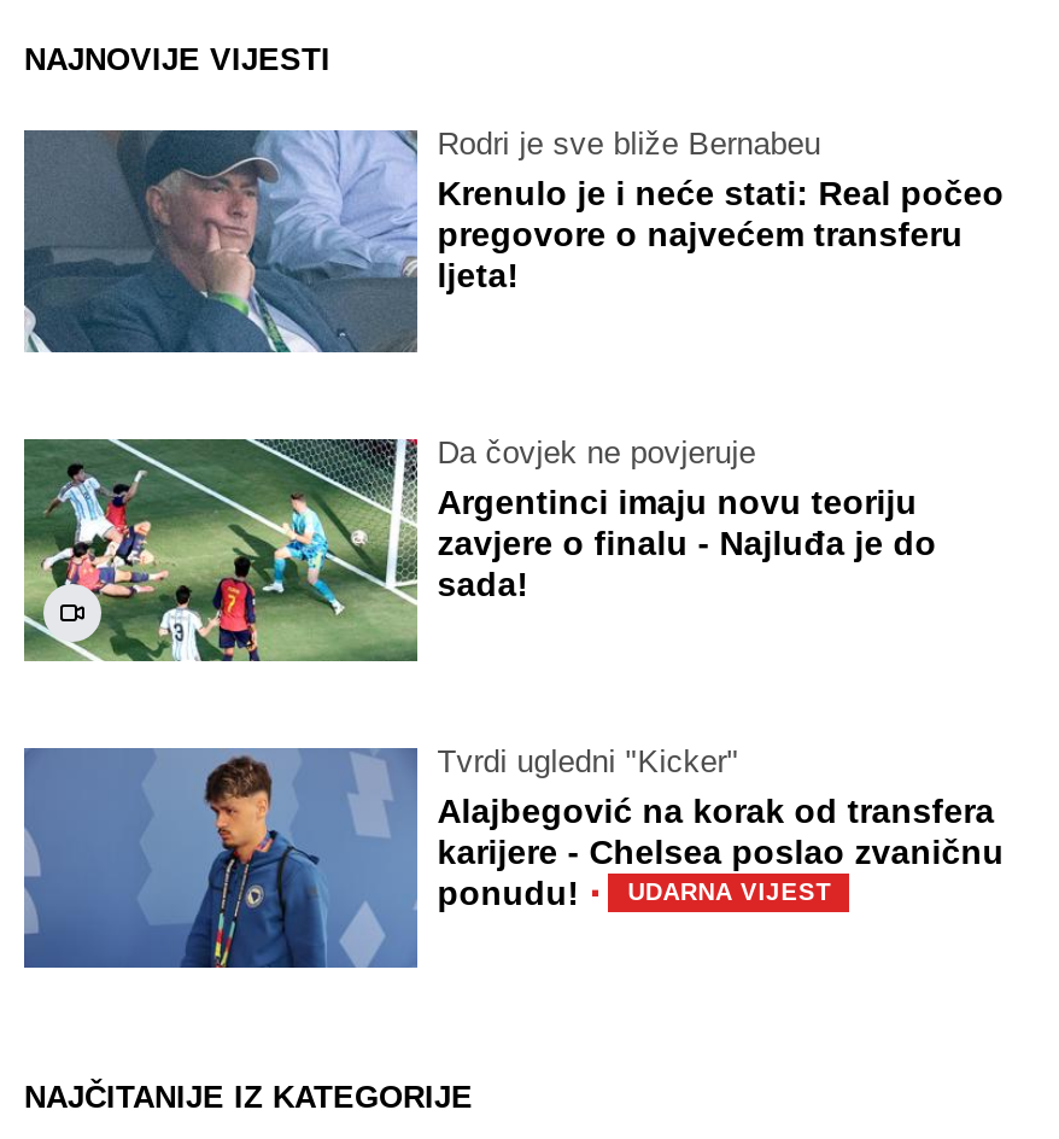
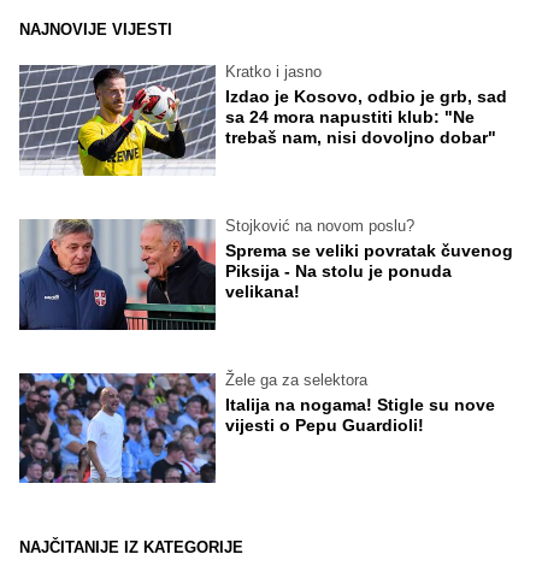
[24,125,1004,355] [image] | Rodri je sve bliže Bernabeu | Krenulo je i neće stati: Real počeo | pregovore o najvećem transferu | ljeta! -> [19,62,507,177] [image] | Kratko i jasno | Izdao je Kosovo, odbio je grb, sad | sa 24 mora napustiti klub: "Ne | trebaš nam, nisi dovoljno dobar"
[22,433,936,664] [image] | Da čovjek ne povjeruje | Argentinci imaju novu teoriju | zavjere o finalu - Najluđa je do | sada! -> [18,216,513,331] [image] | Stojković na novom poslu? | Sprema se veliki povratak čuvenog | Piksija - Na stolu je ponuda | velikana!
[22,742,1004,970] [image] | Tvrdi ugledni "Kicker" | Alajbegović na korak od transfera | karijere - Chelsea poslao zvaničnu | ponudu! · | UDARNA VIJEST -> [18,370,495,484] [image] | Žele ga za selektora | Italija na nogama! Stigle su nove | vijesti o Pepu Guardioli!

